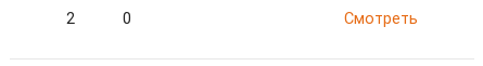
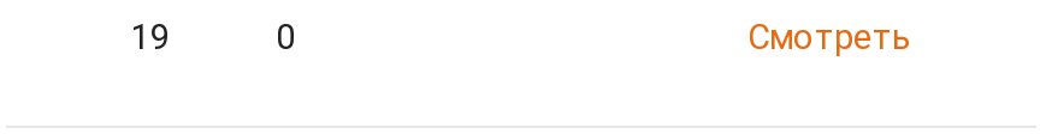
[66,10,75,29] 2 -> [131,19,170,60] 19

